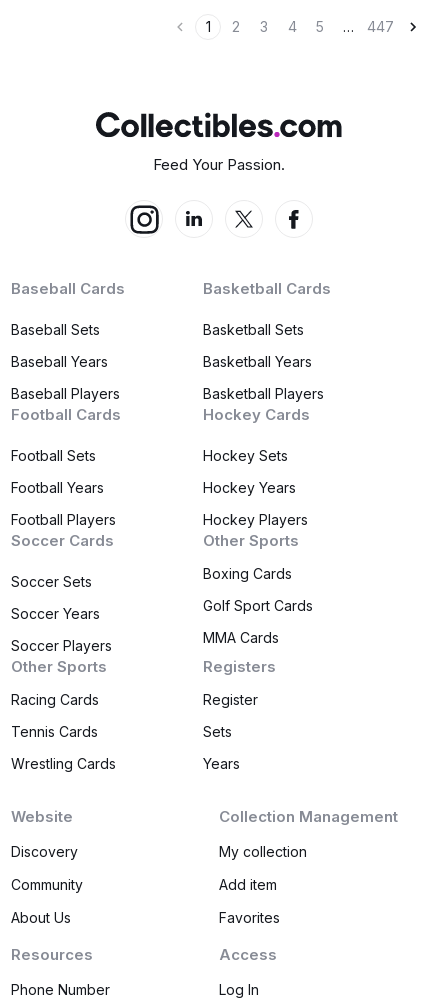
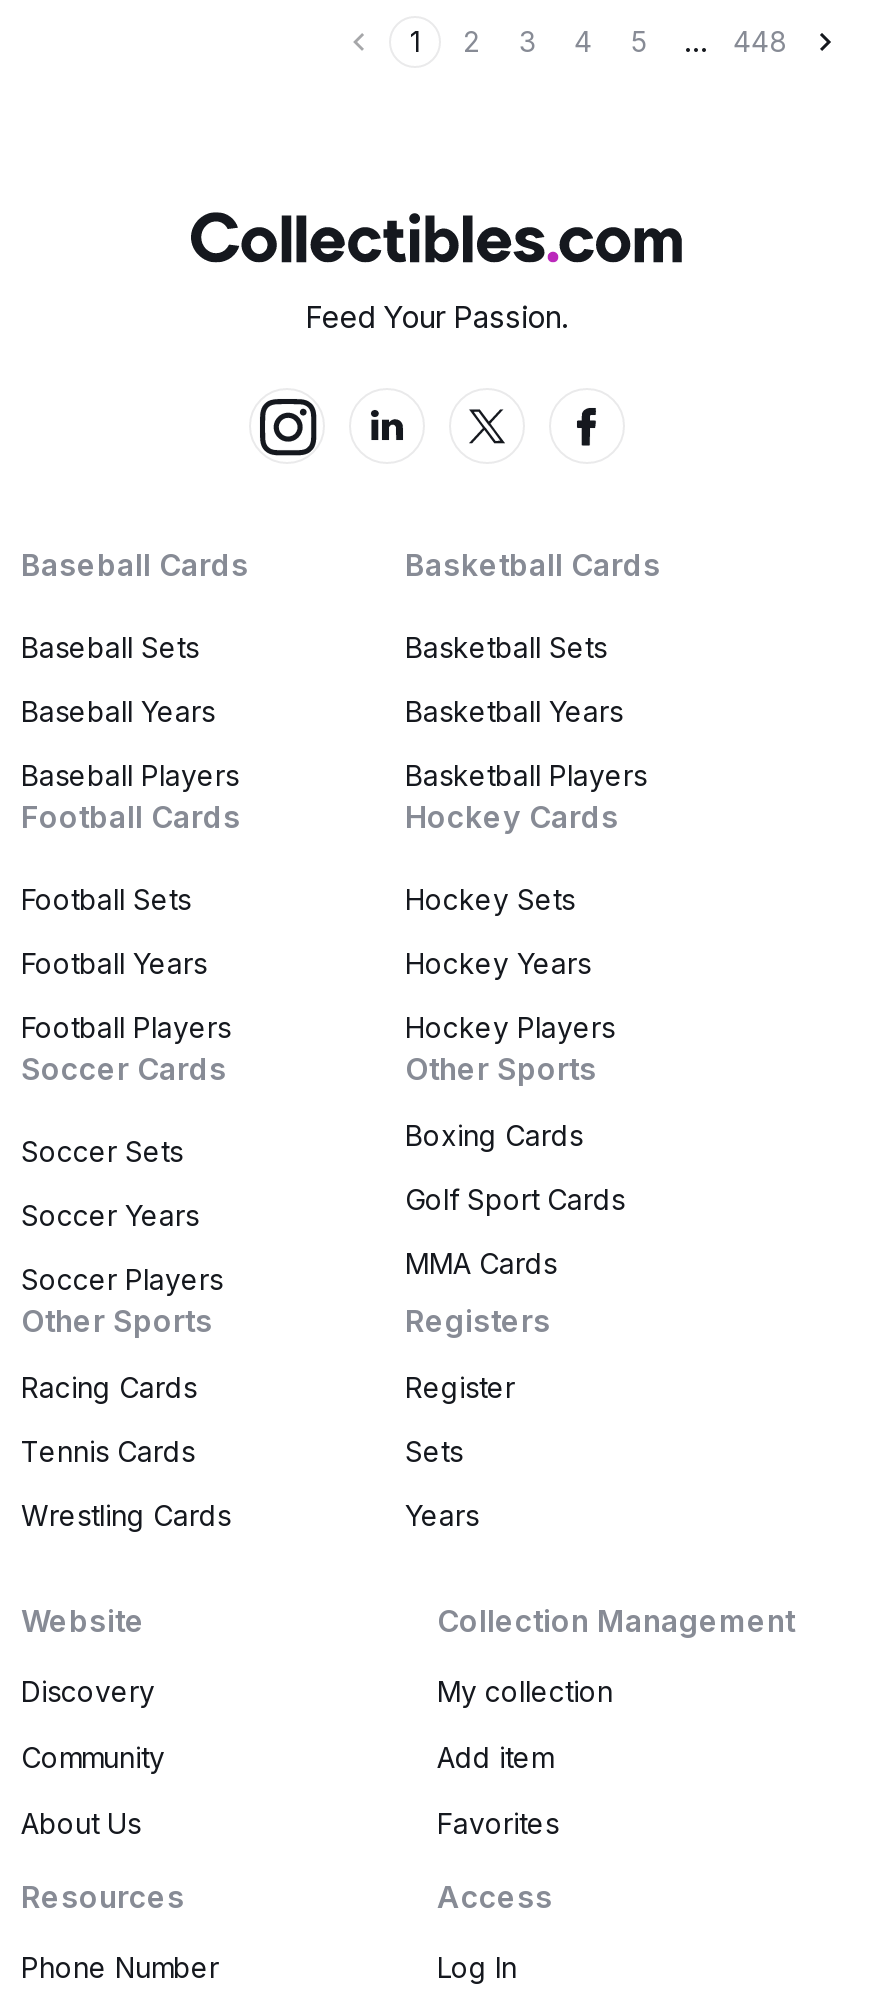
[367,18,394,35] 447 -> [733,24,787,58] 448

